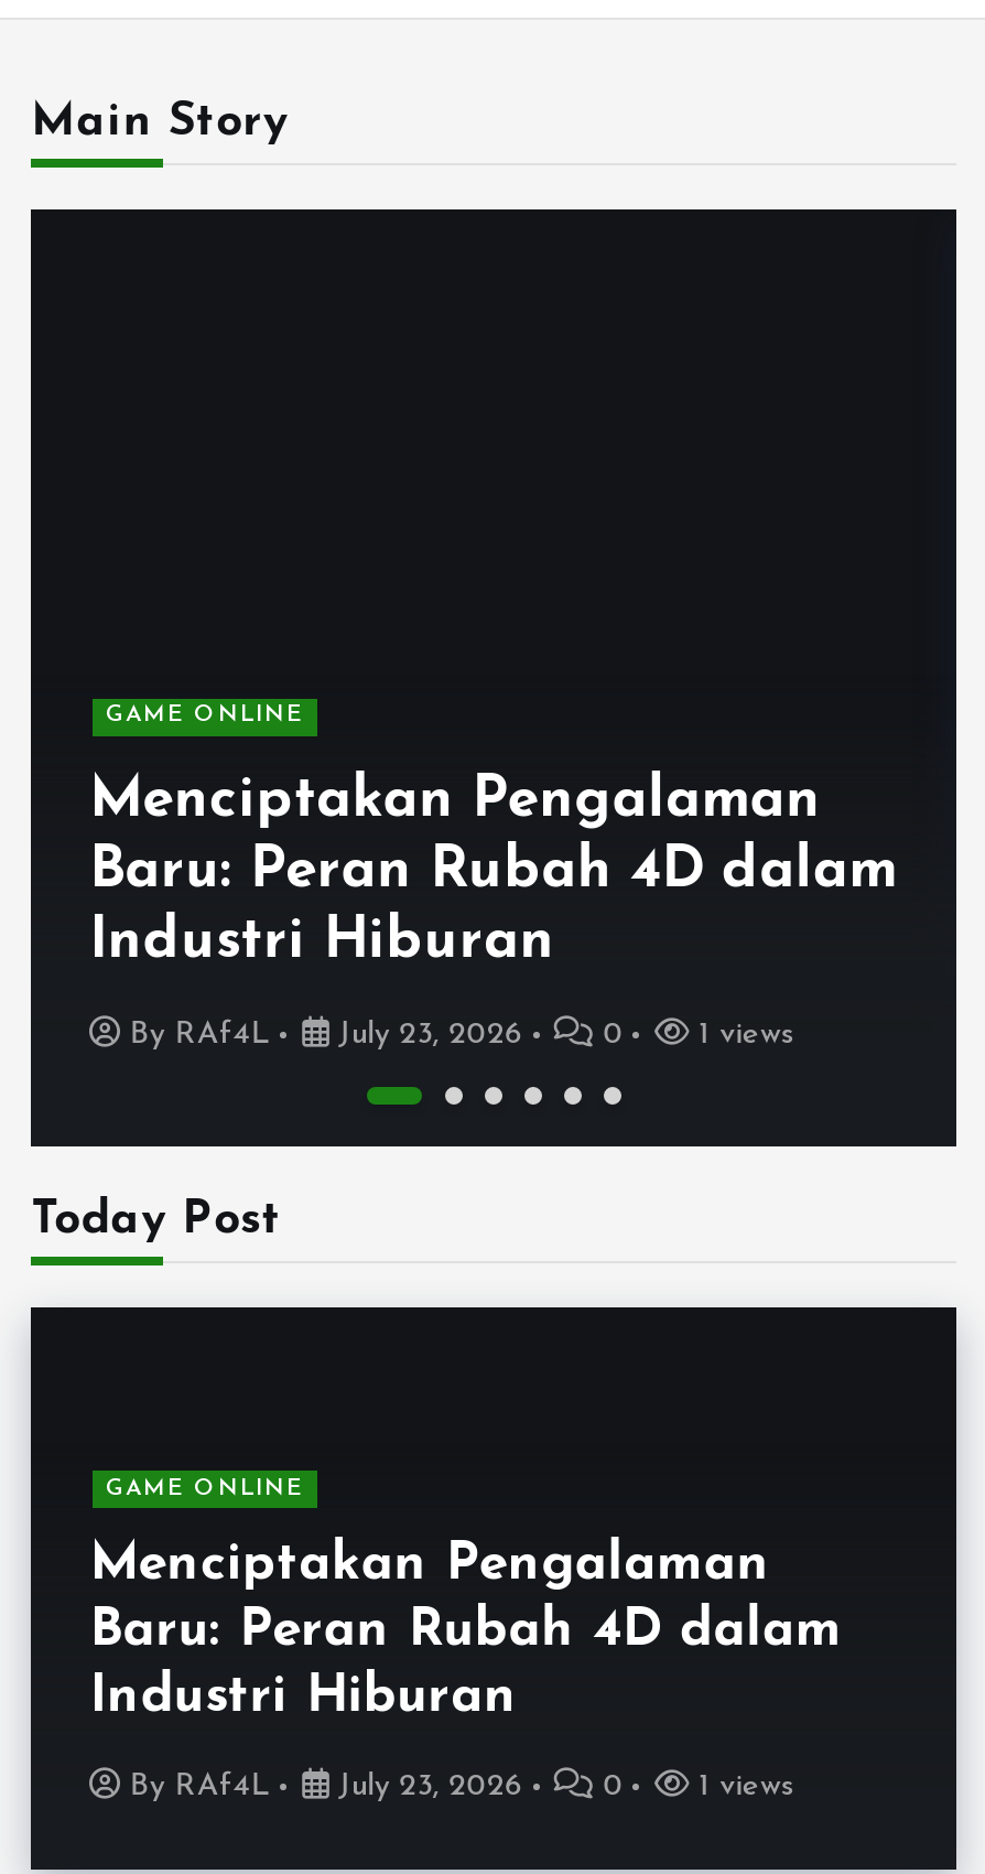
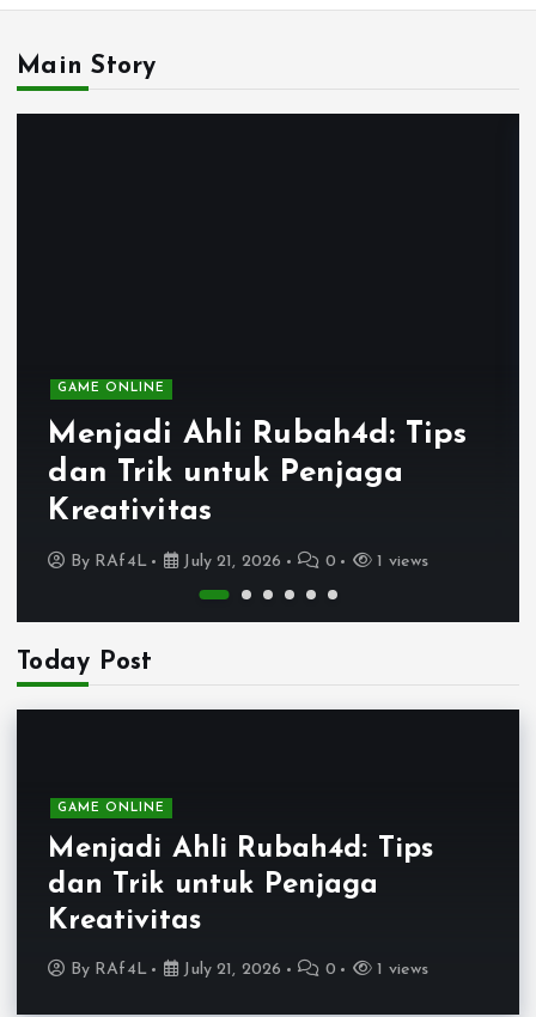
[89,771,897,972] Menciptakan Pengalaman | Baru: Peran Rubah 4D dalam | Industri Hiburan -> [48,418,467,527] Menjadi Ahli Rubah4d: Tips | dan Trik untuk Penjaga | Kreativitas
[120,1018,523,1051] By RAf4L July 23, 2026 -> [65,553,281,570] By RAf4L July 21, 2026
[89,1539,842,1724] Menciptakan Pengalaman | Baru: Peran Rubah 4D dalam | Industri Hiburan -> [48,835,433,936] Menjadi Ahli Rubah4d: Tips | dan Trik untuk Penjaga | Kreativitas
[120,1771,523,1804] By RAf4L July 23, 2026 -> [65,961,281,979] By RAf4L July 21, 2026

